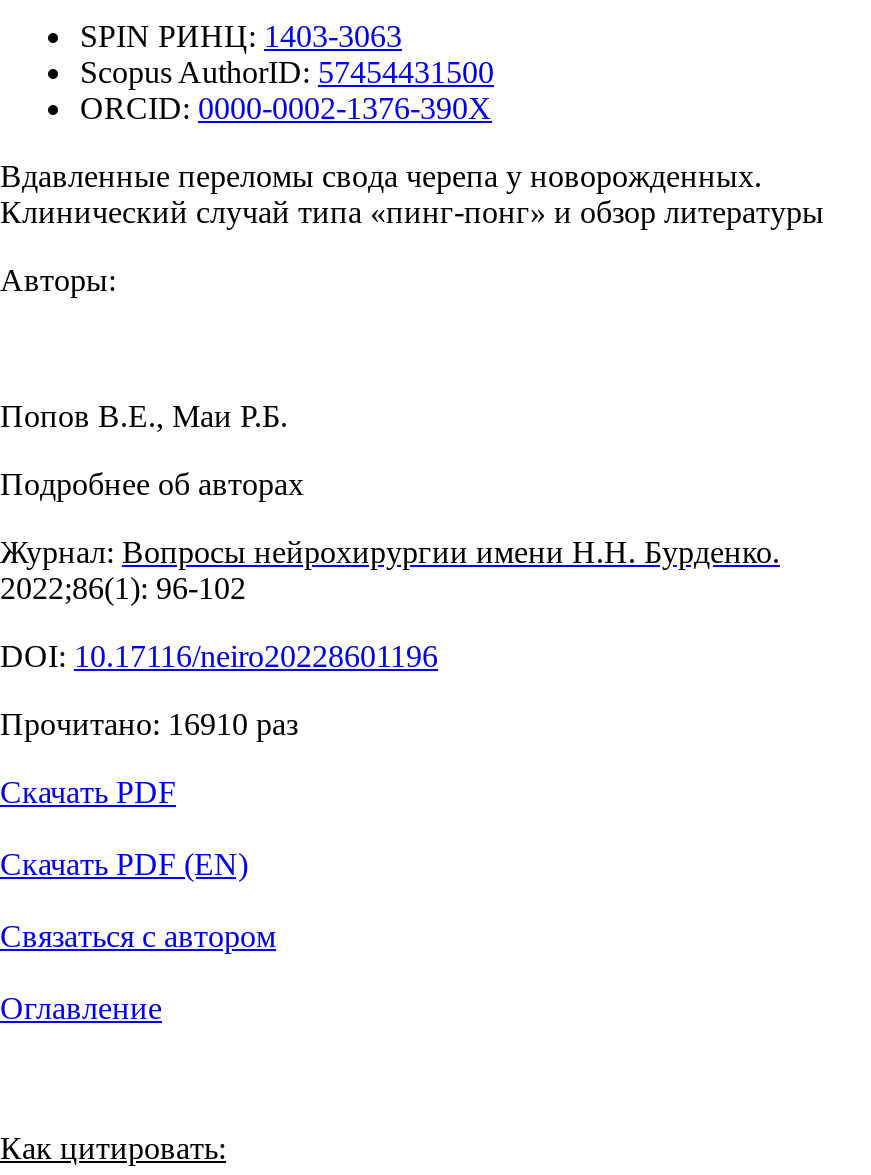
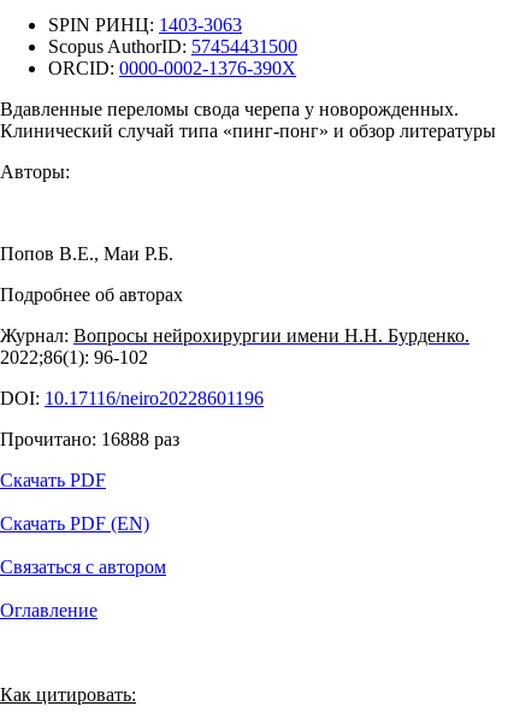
[0,707,298,741] Прочитано: 16910 раз -> [0,429,179,449] Прочитано: 16888 раз

